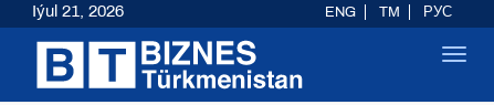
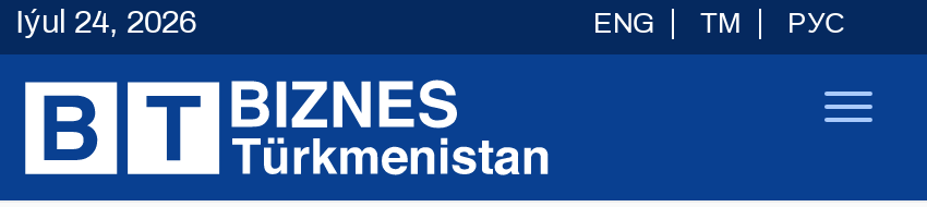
[32,2,124,20] Iýul 21, 2026 -> [15,4,196,39] Iýul 24, 2026

